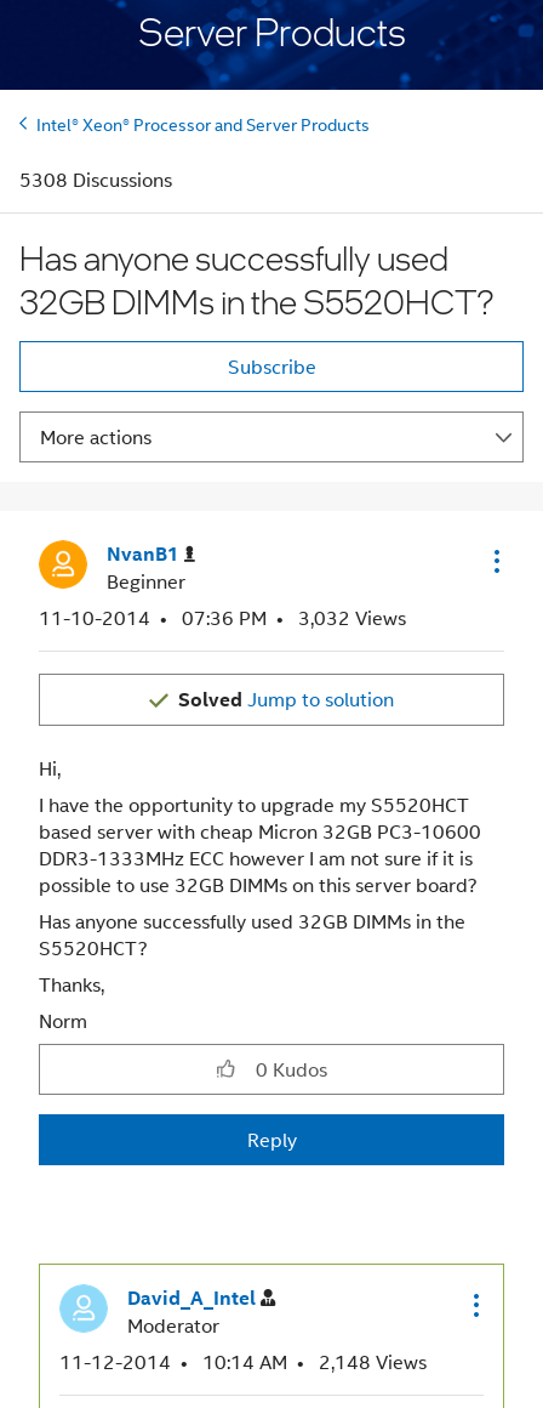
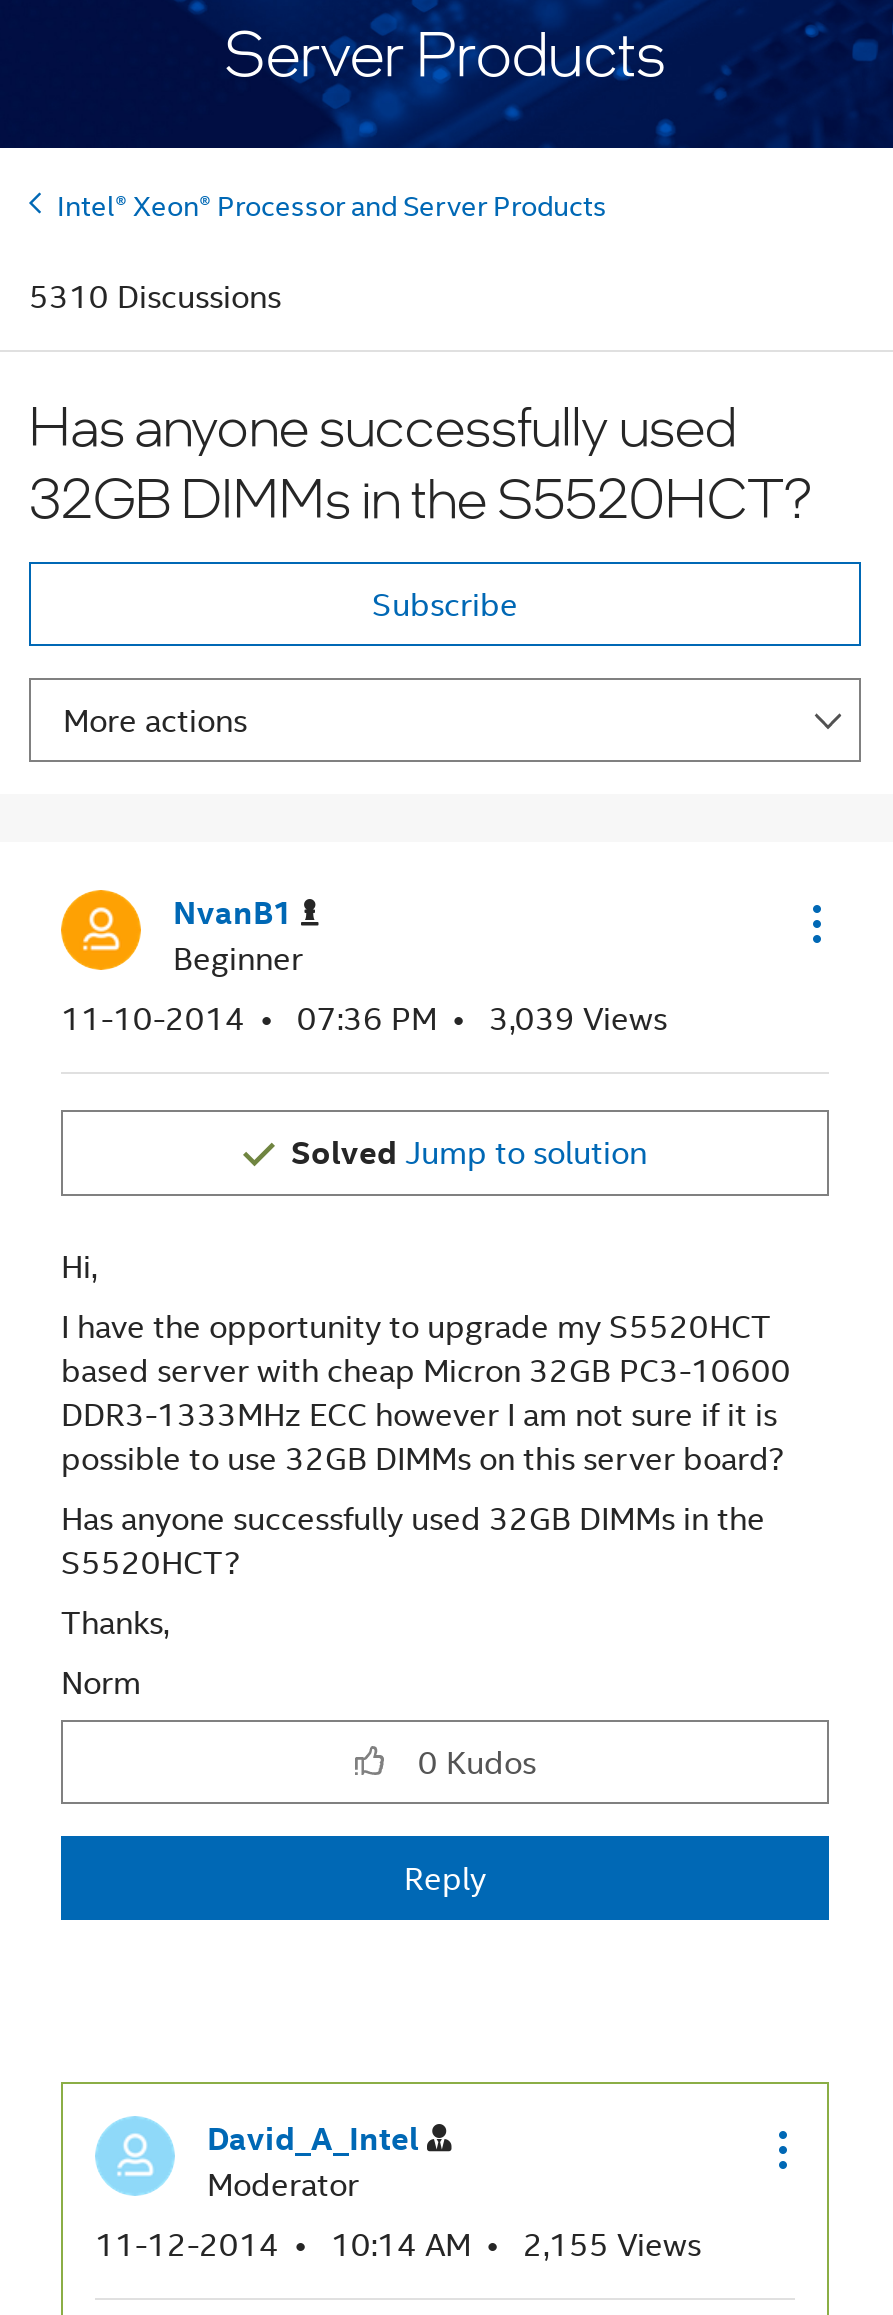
[19,165,172,193] 5308 Discussions -> [29,272,281,318] 5310 Discussions
[39,603,406,631] 11-10-2014 07:36 PM 3,032 Views -> [61,994,667,1040] 11-10-2014 07:36 PM 3,039 Views
[59,1347,427,1375] 11-12-2014 10:14 AM 2,148 Views -> [95,2220,701,2266] 11-12-2014 10:14 AM 2,155 Views

